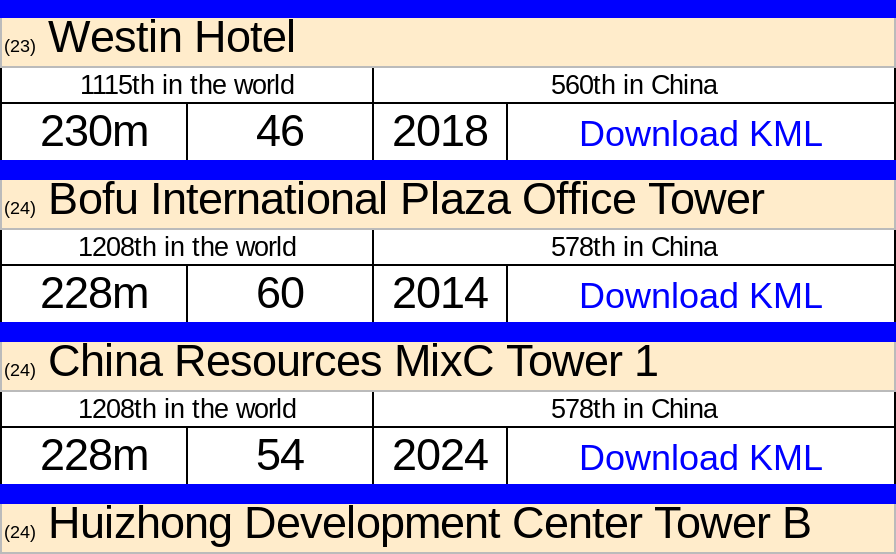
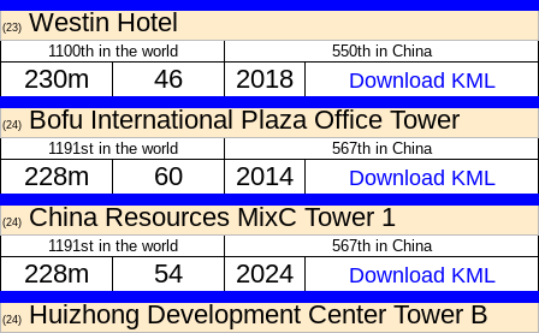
[80,70,294,100] 1115th in the world -> [48,42,177,60] 1100th in the world
[551,70,717,100] 560th in China -> [331,42,431,60] 550th in China
[78,232,296,262] 1208th in the world -> [48,139,177,157] 1191st in the world
[551,232,717,262] 578th in China -> [331,139,431,157] 567th in China
[78,394,296,424] 1208th in the world -> [48,237,177,255] 1191st in the world
[551,394,717,424] 578th in China -> [331,237,431,255] 567th in China

